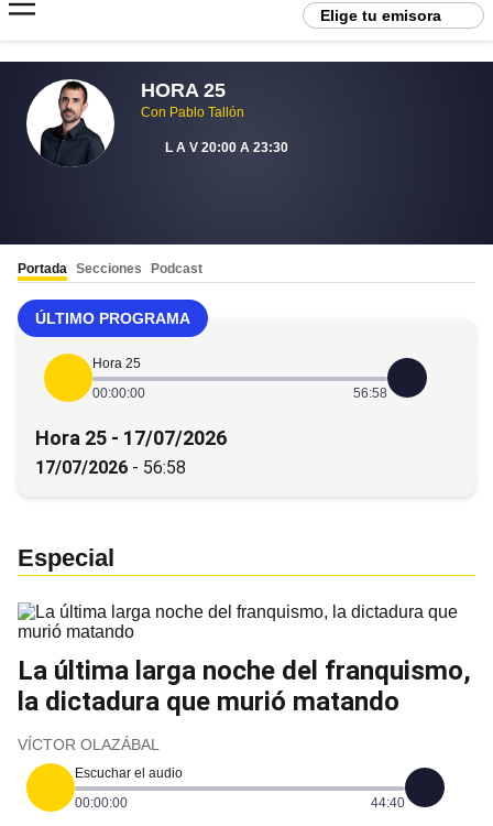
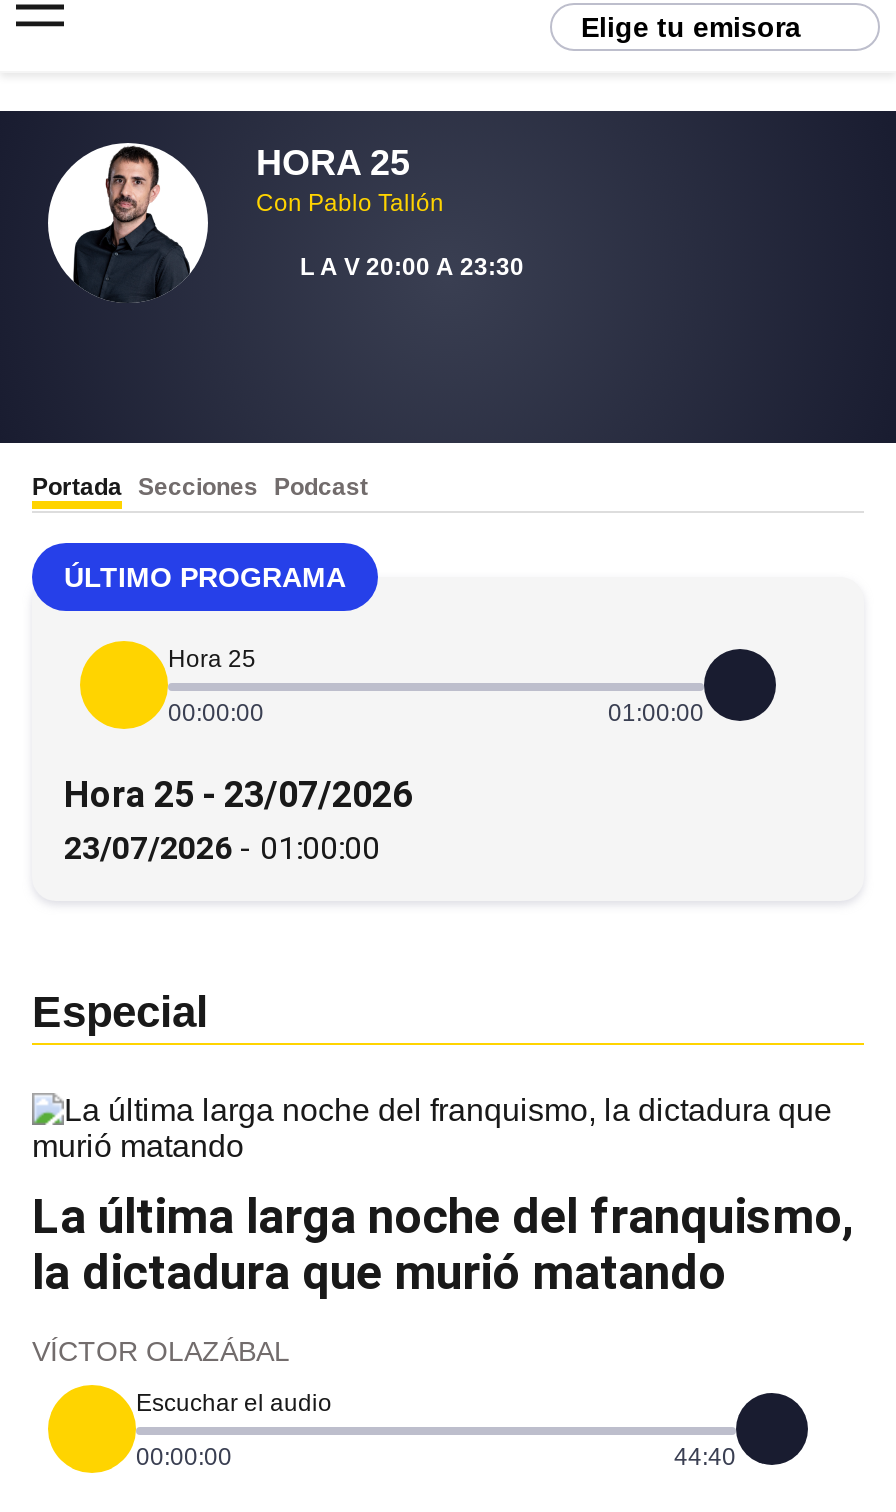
[353,385,387,400] 56:58 -> [608,698,704,726] 01:00:00
[35,426,227,449] Hora 25 - 17/07/2026 -> [64,773,412,815] Hora 25 - 23/07/2026
[35,457,186,478] 17/07/2026 - 56:58 -> [64,829,380,867] 23/07/2026 - 01:00:00

